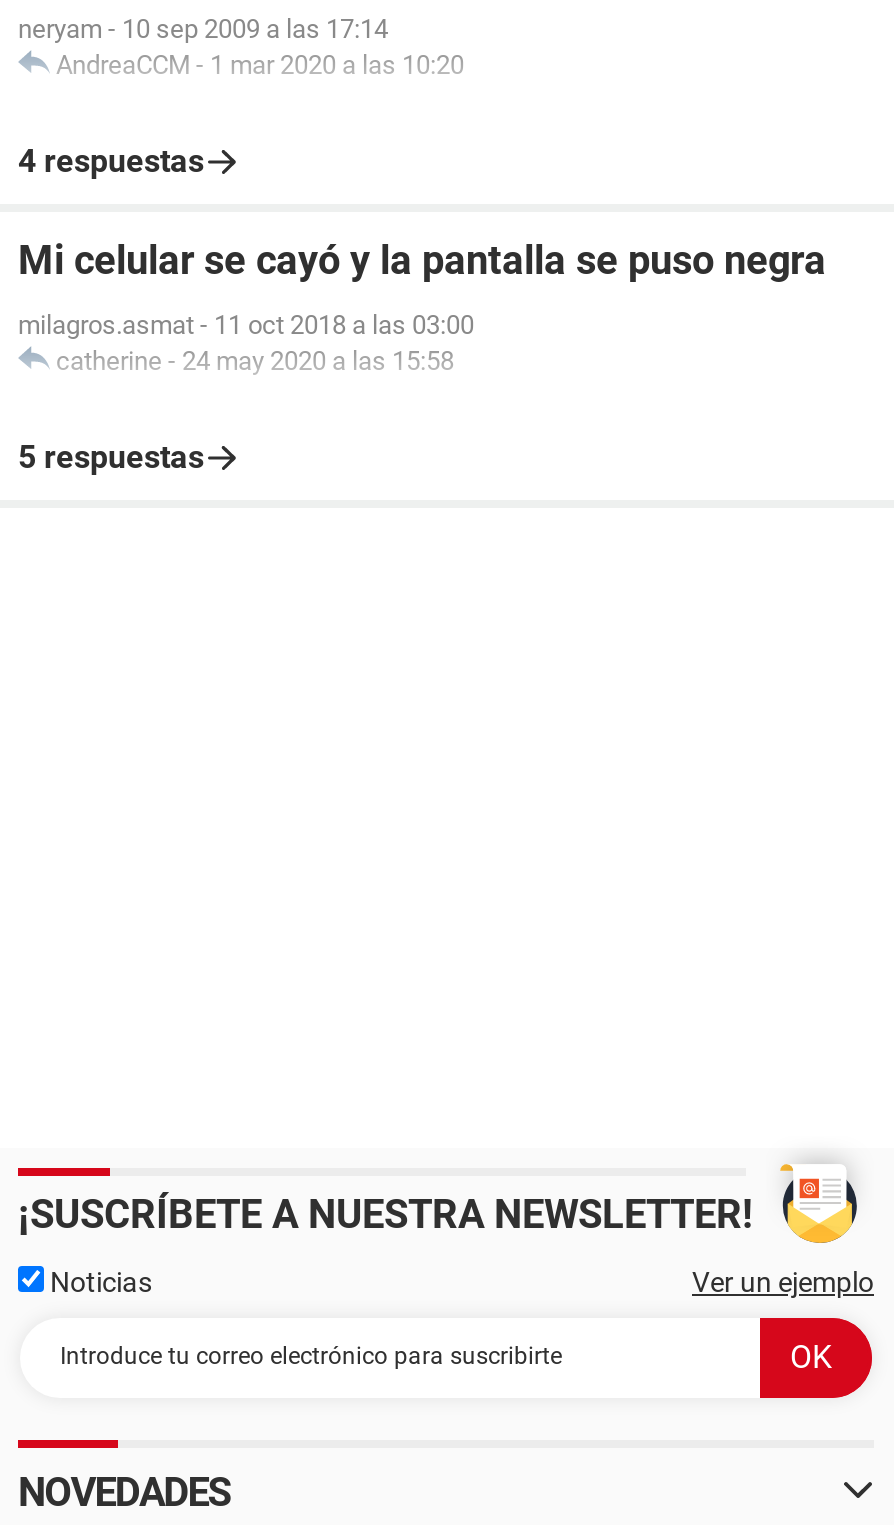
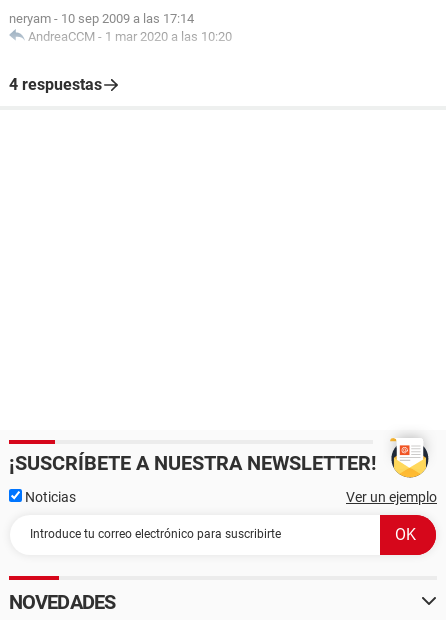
[18,235,826,475] Mi celular se cayó y la pantalla se puso negra | milagros.asmat - 11 oct 2018 a las 03:00 | catherine - 24 may 2020 a las 15:58 | 5 respuestas -> none

